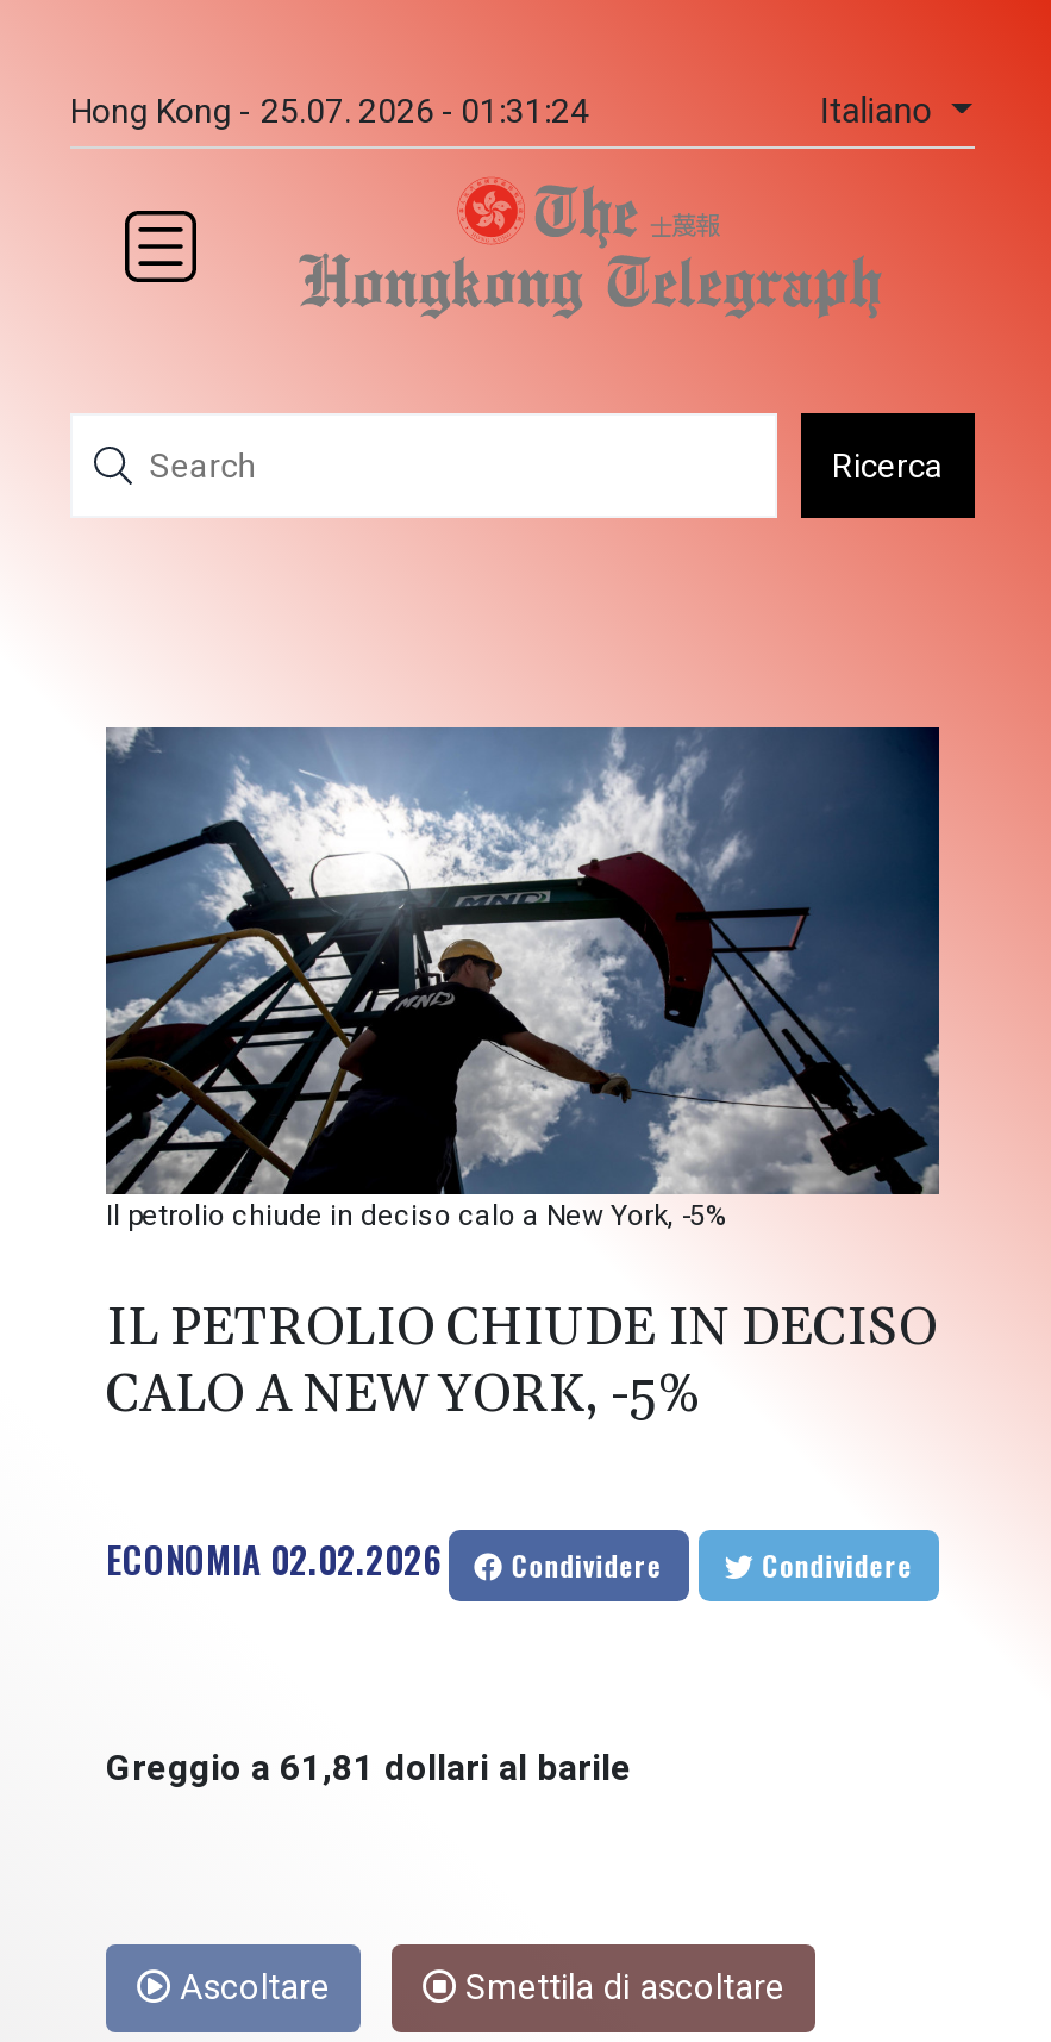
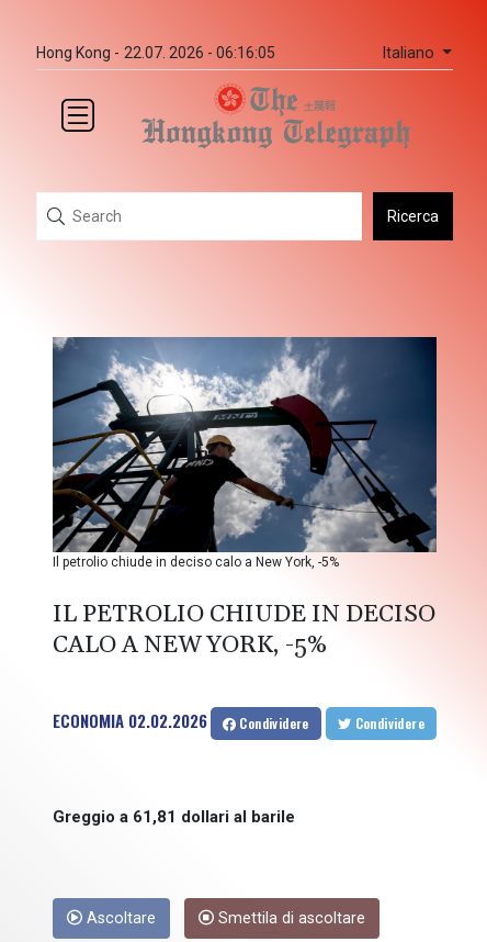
[70,92,589,130] Hong Kong - 25.07. 2026 - 01:31:24 -> [36,44,275,61] Hong Kong - 22.07. 2026 - 06:16:05

